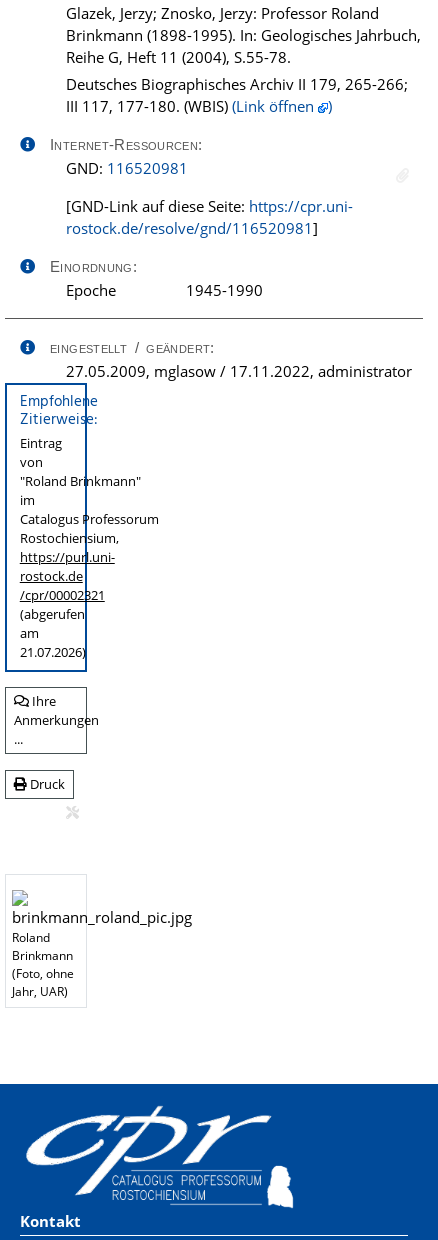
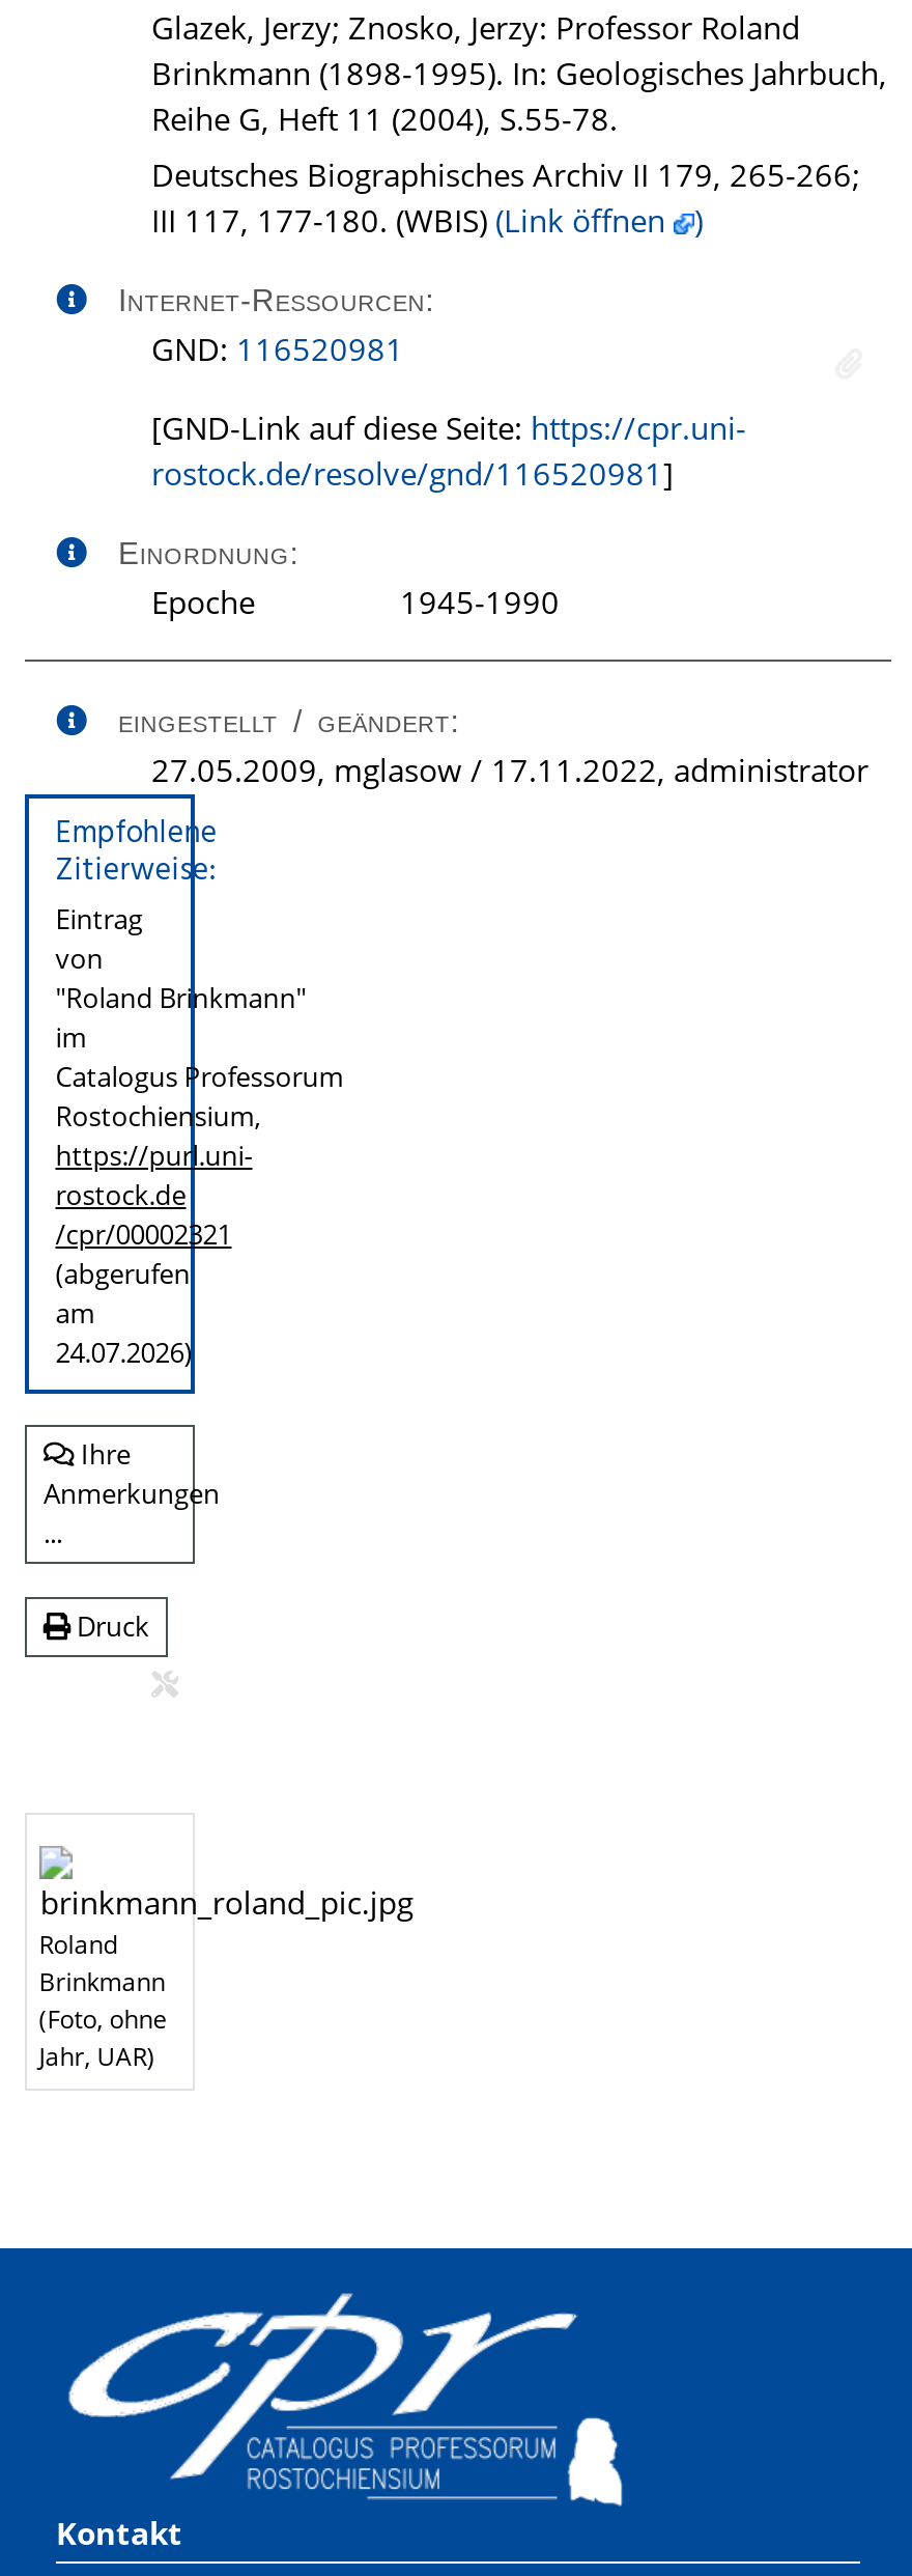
[20,643,86,661] 21.07.2026) -> [56,1334,192,1371] 24.07.2026)

